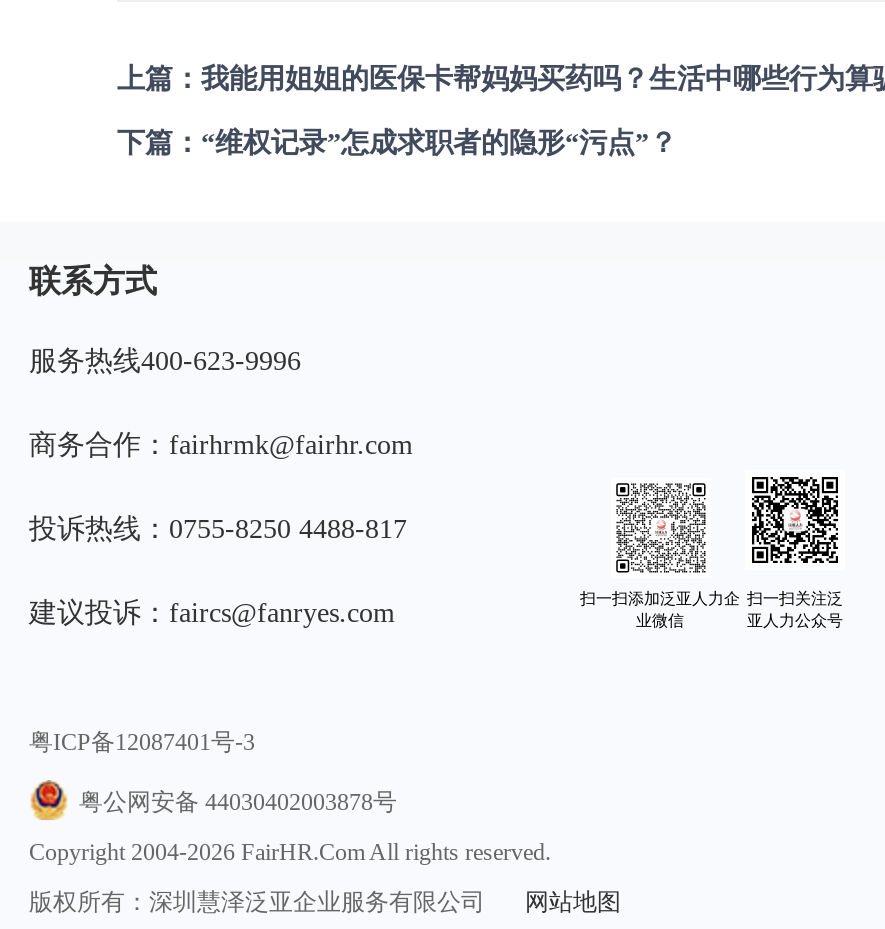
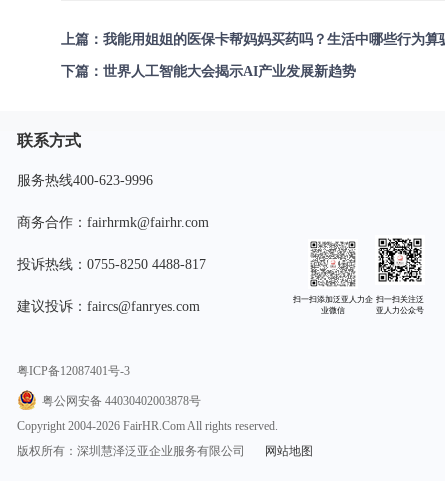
[117,127,677,157] 下篇：“维权记录”怎成求职者的隐形“污点”？ -> [61,64,356,79] 下篇：世界人工智能大会揭示AI产业发展新趋势

